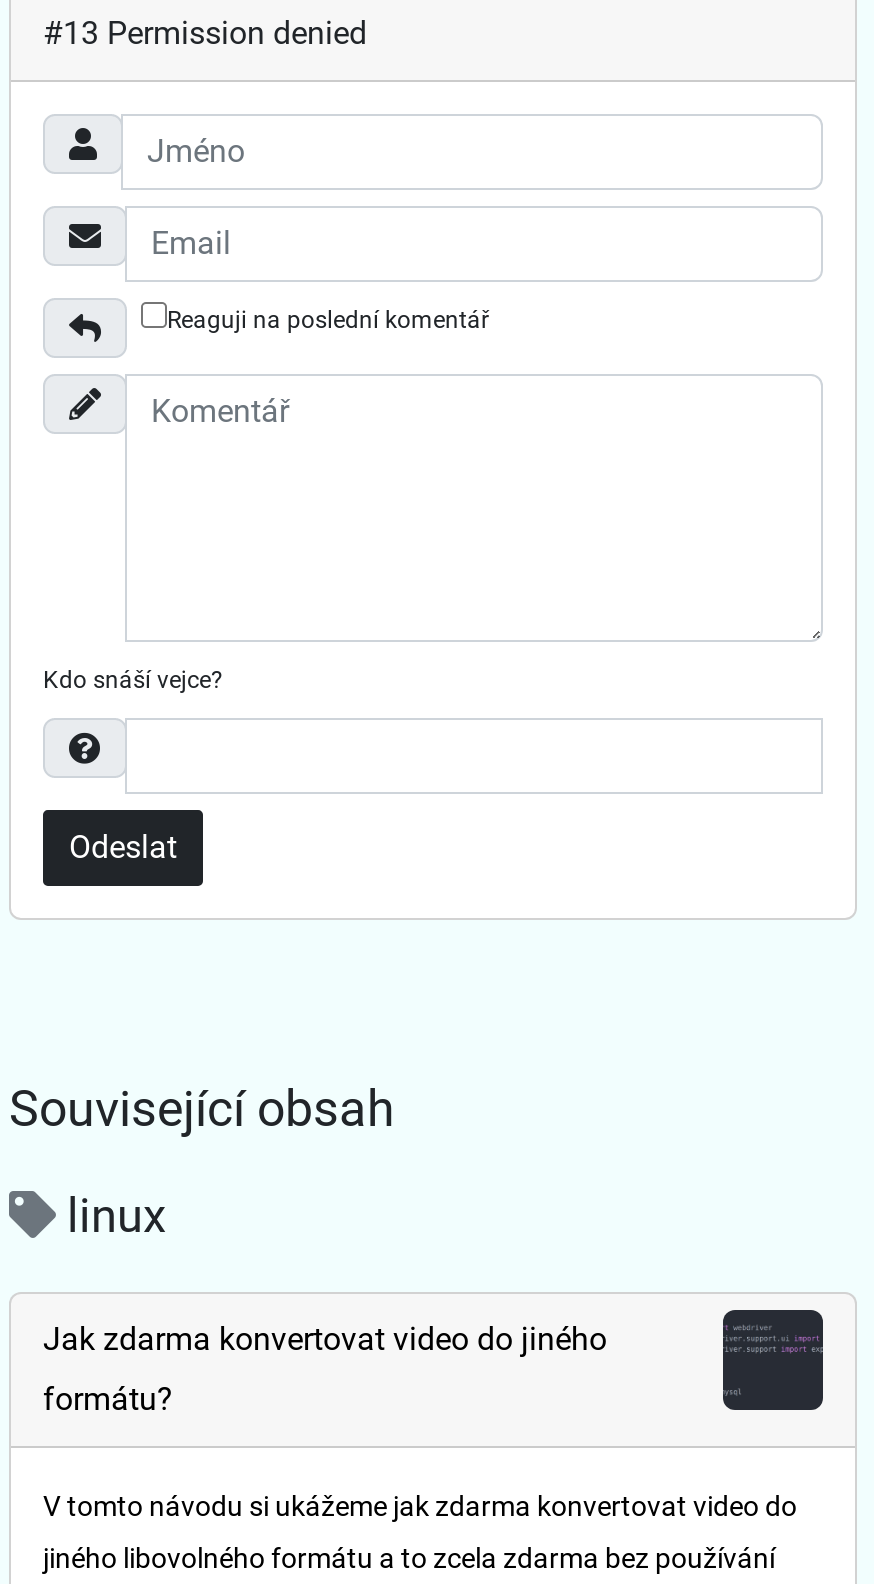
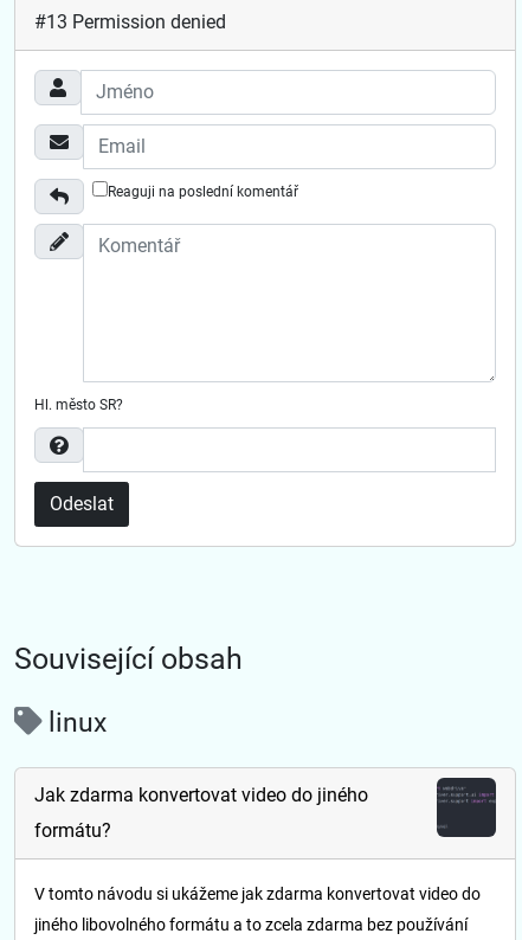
[43,665,223,693] Kdo snáší vejce? -> [34,396,123,413] Hl. město SR?

